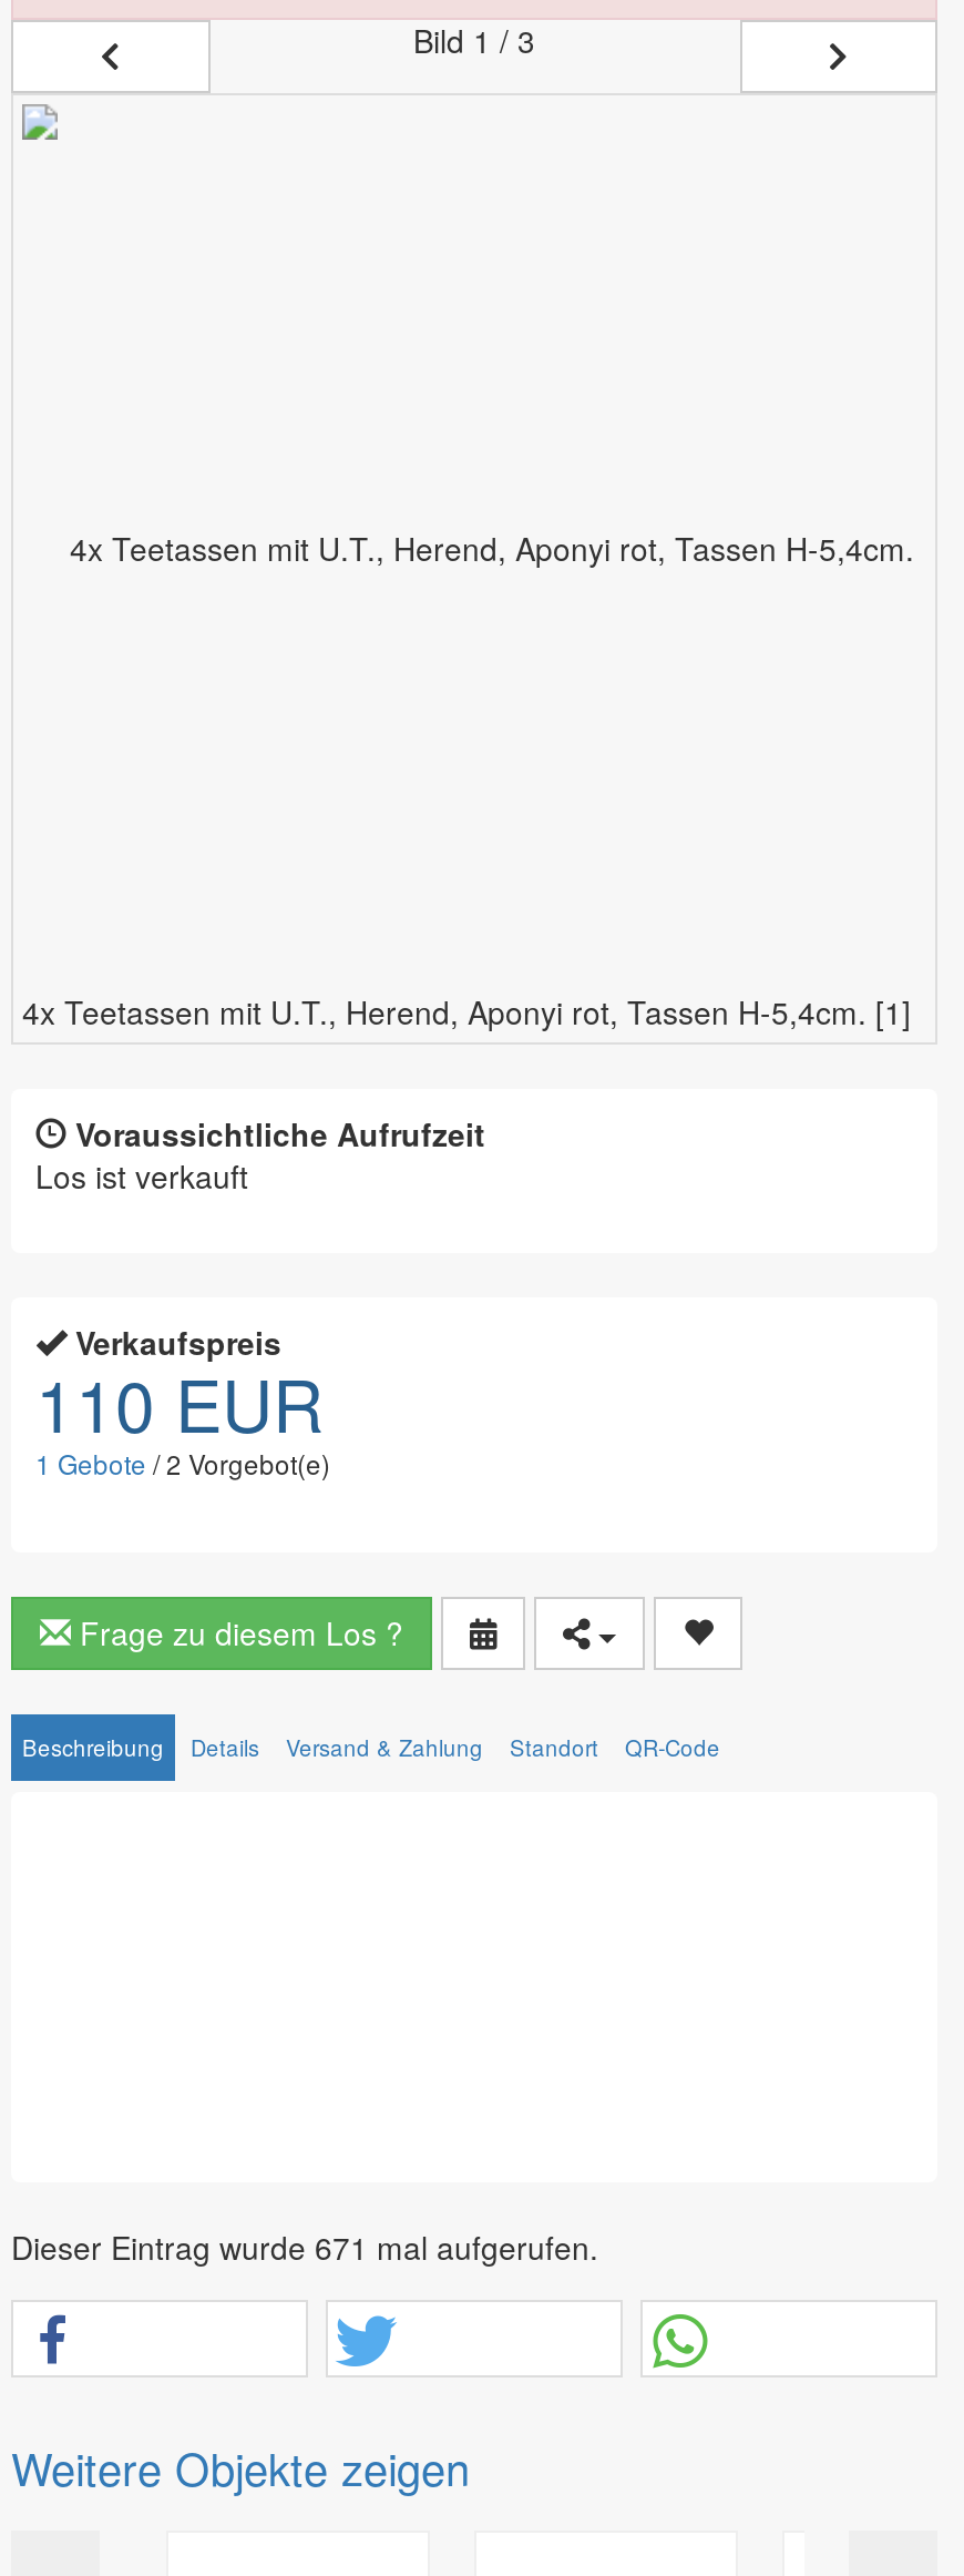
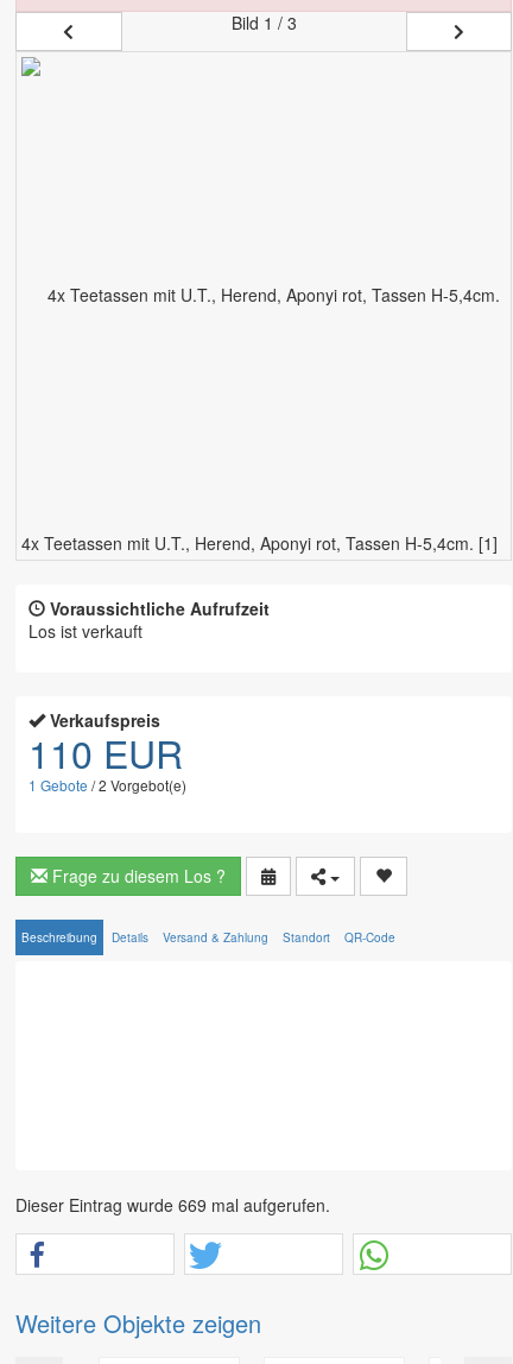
[11,2225,598,2269] Dieser Eintrag wurde 671 mal aufgerufen. -> [15,1193,330,1217] Dieser Eintrag wurde 669 mal aufgerufen.

